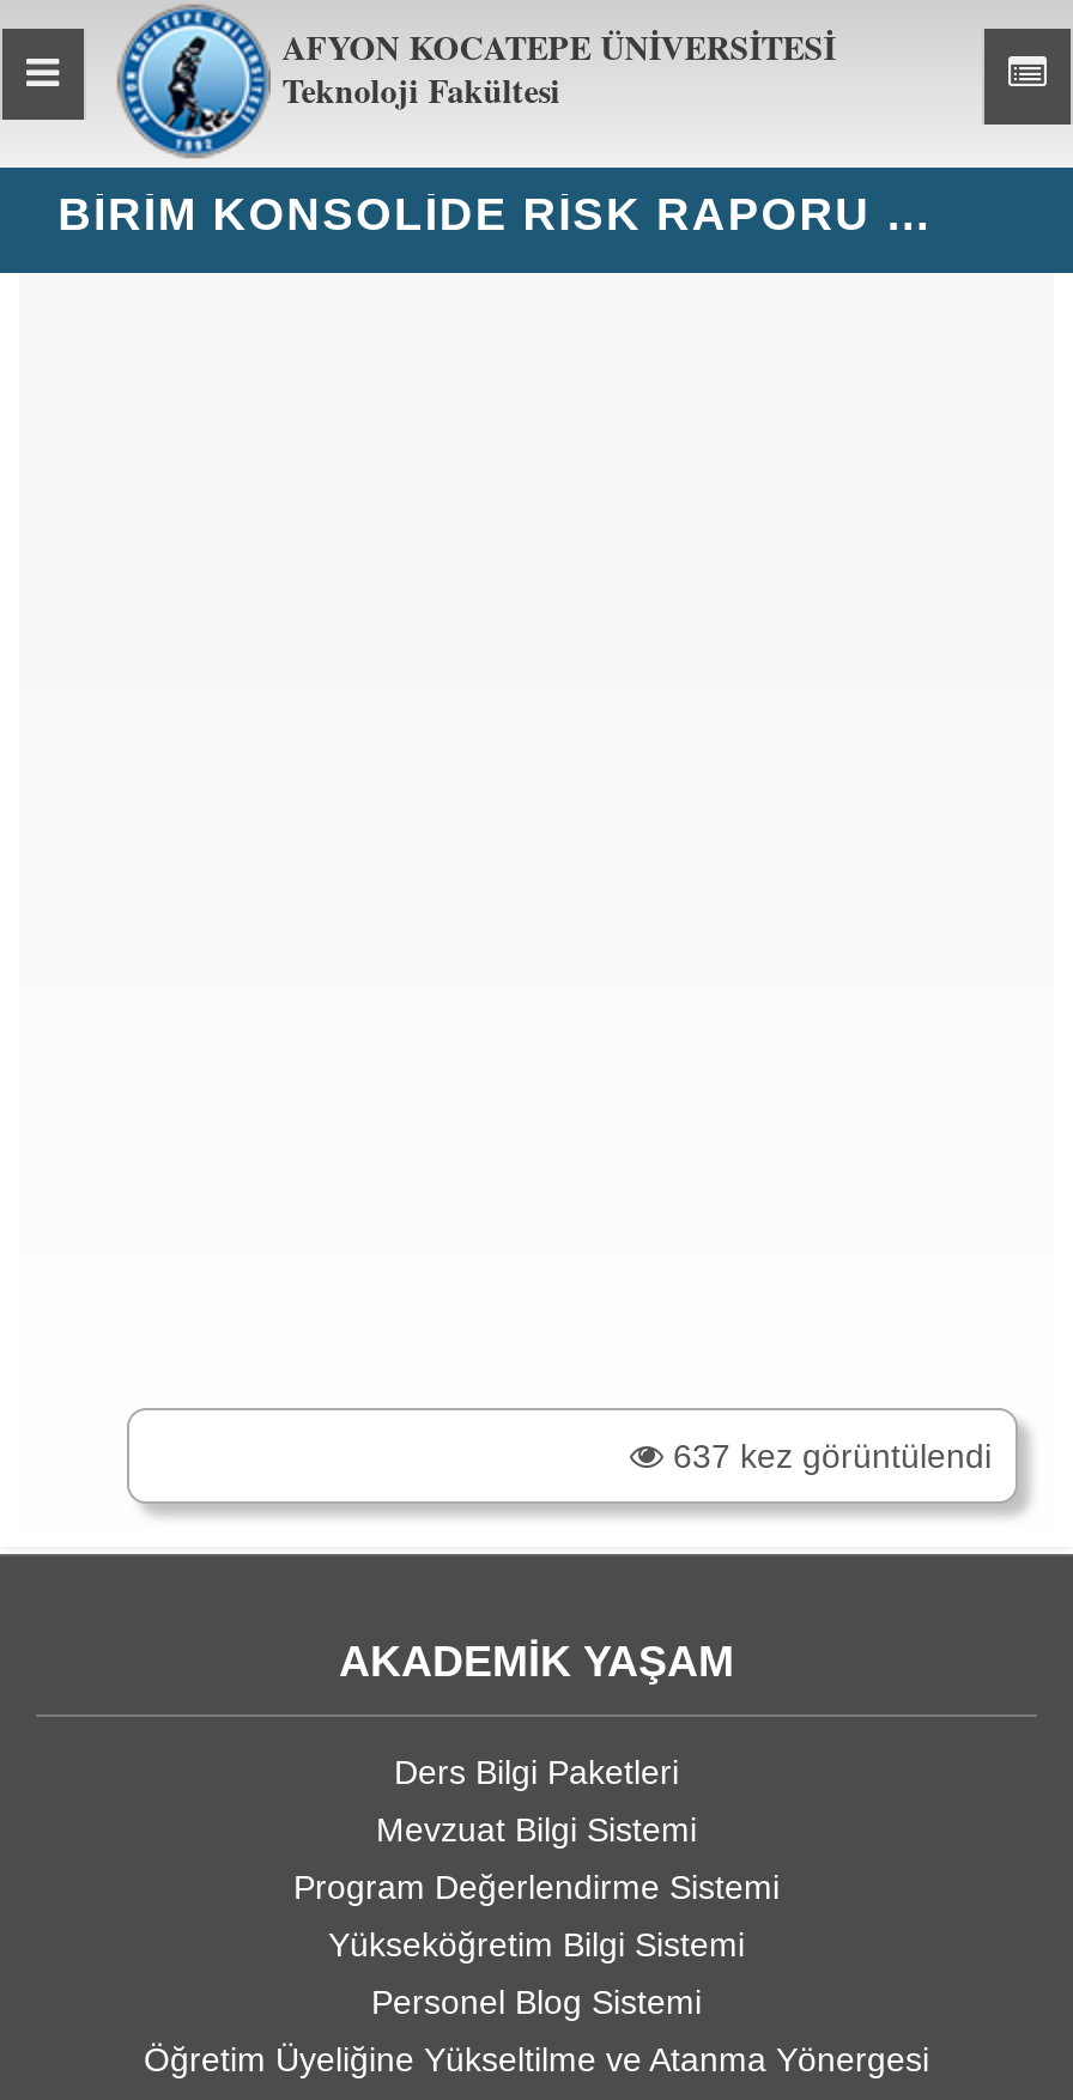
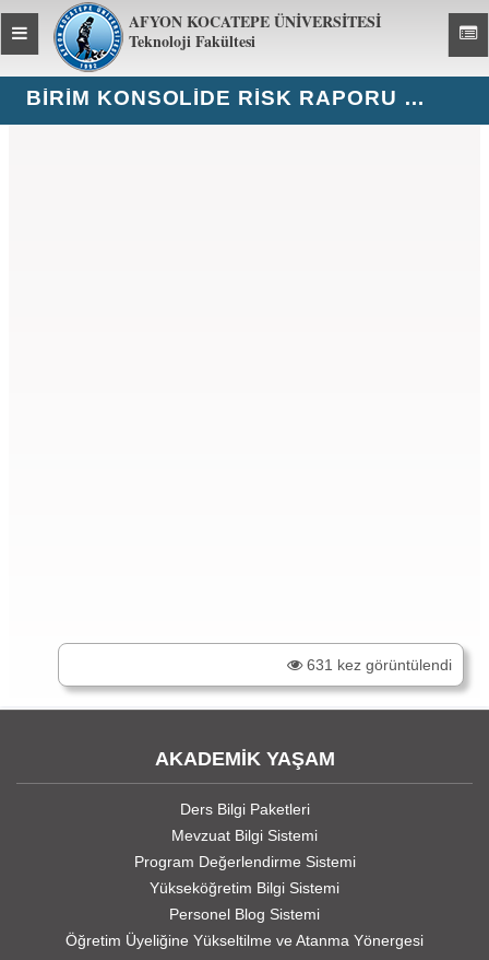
[663,1436,992,1475] 637 kez görüntülendi -> [302,656,452,673] 631 kez görüntülendi

